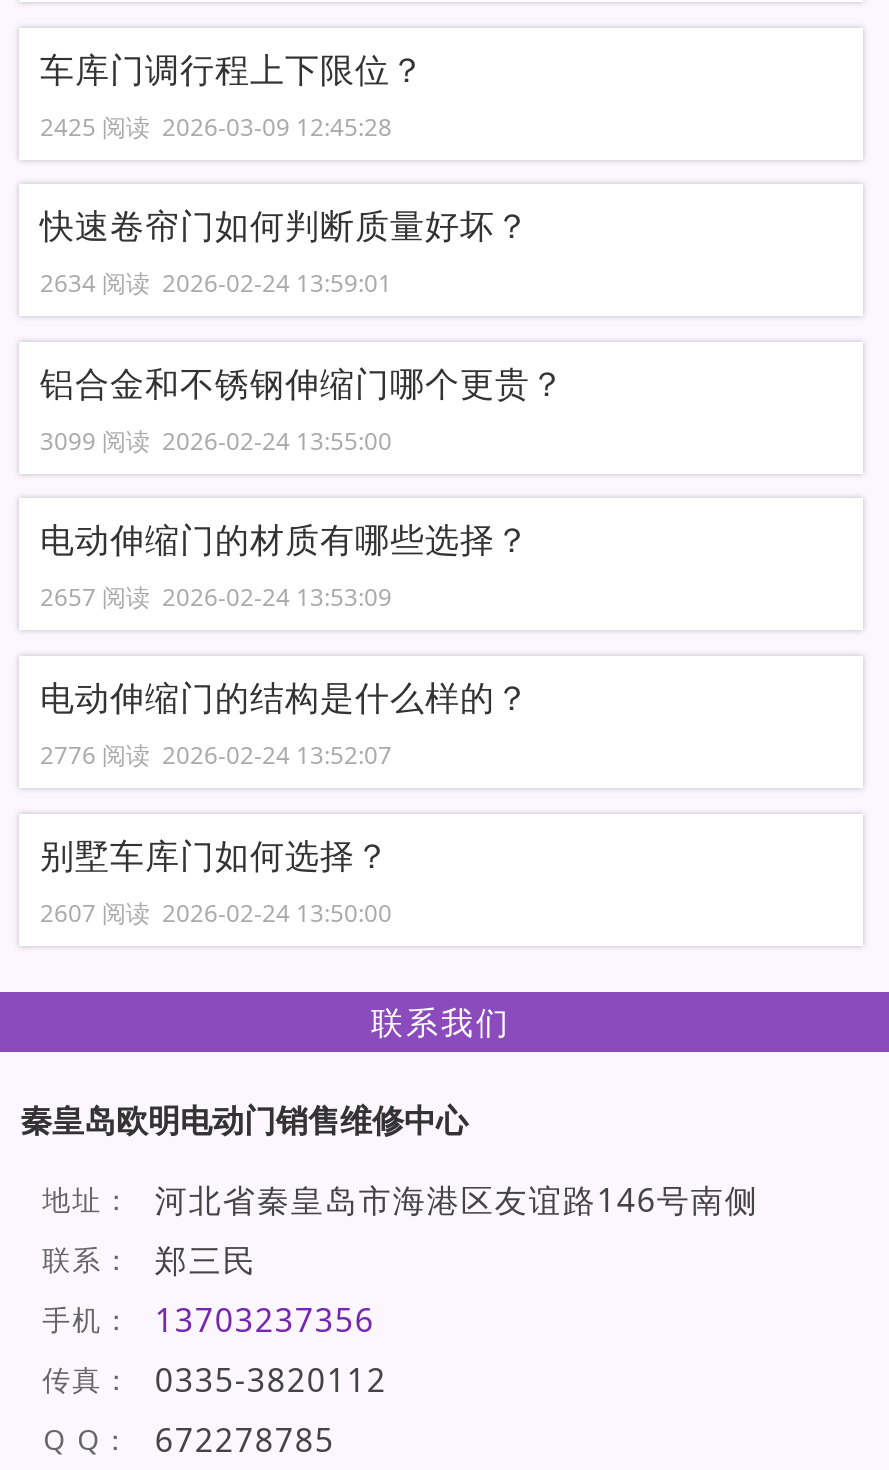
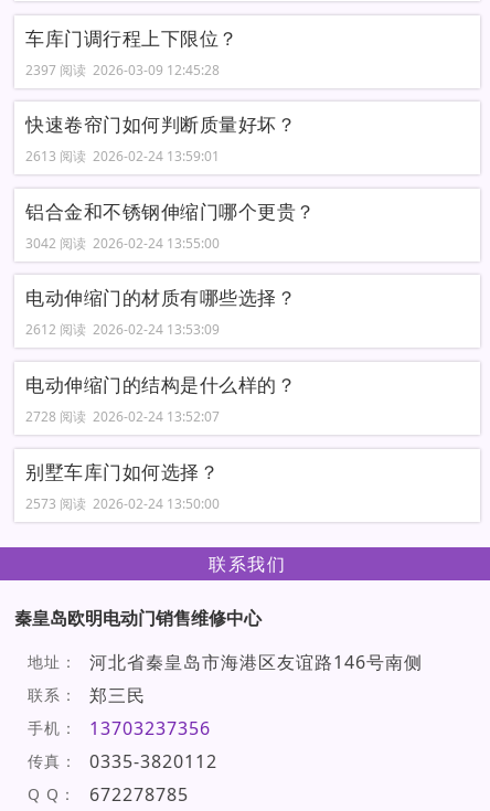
[40,109,392,143] 2425 阅读 2026-03-09 12:45:28 -> [26,60,220,79] 2397 阅读 2026-03-09 12:45:28
[40,266,392,300] 2634 阅读 2026-02-24 13:59:01 -> [26,147,220,166] 2613 阅读 2026-02-24 13:59:01
[40,424,392,458] 3099 阅读 2026-02-24 13:55:00 -> [26,234,220,252] 3042 阅读 2026-02-24 13:55:00
[40,581,392,615] 2657 阅读 2026-02-24 13:53:09 -> [26,320,220,339] 2612 阅读 2026-02-24 13:53:09
[40,738,392,772] 2776 阅读 2026-02-24 13:52:07 -> [26,407,220,426] 2728 阅读 2026-02-24 13:52:07
[40,895,392,929] 2607 阅读 2026-02-24 13:50:00 -> [26,494,220,513] 2573 阅读 2026-02-24 13:50:00

